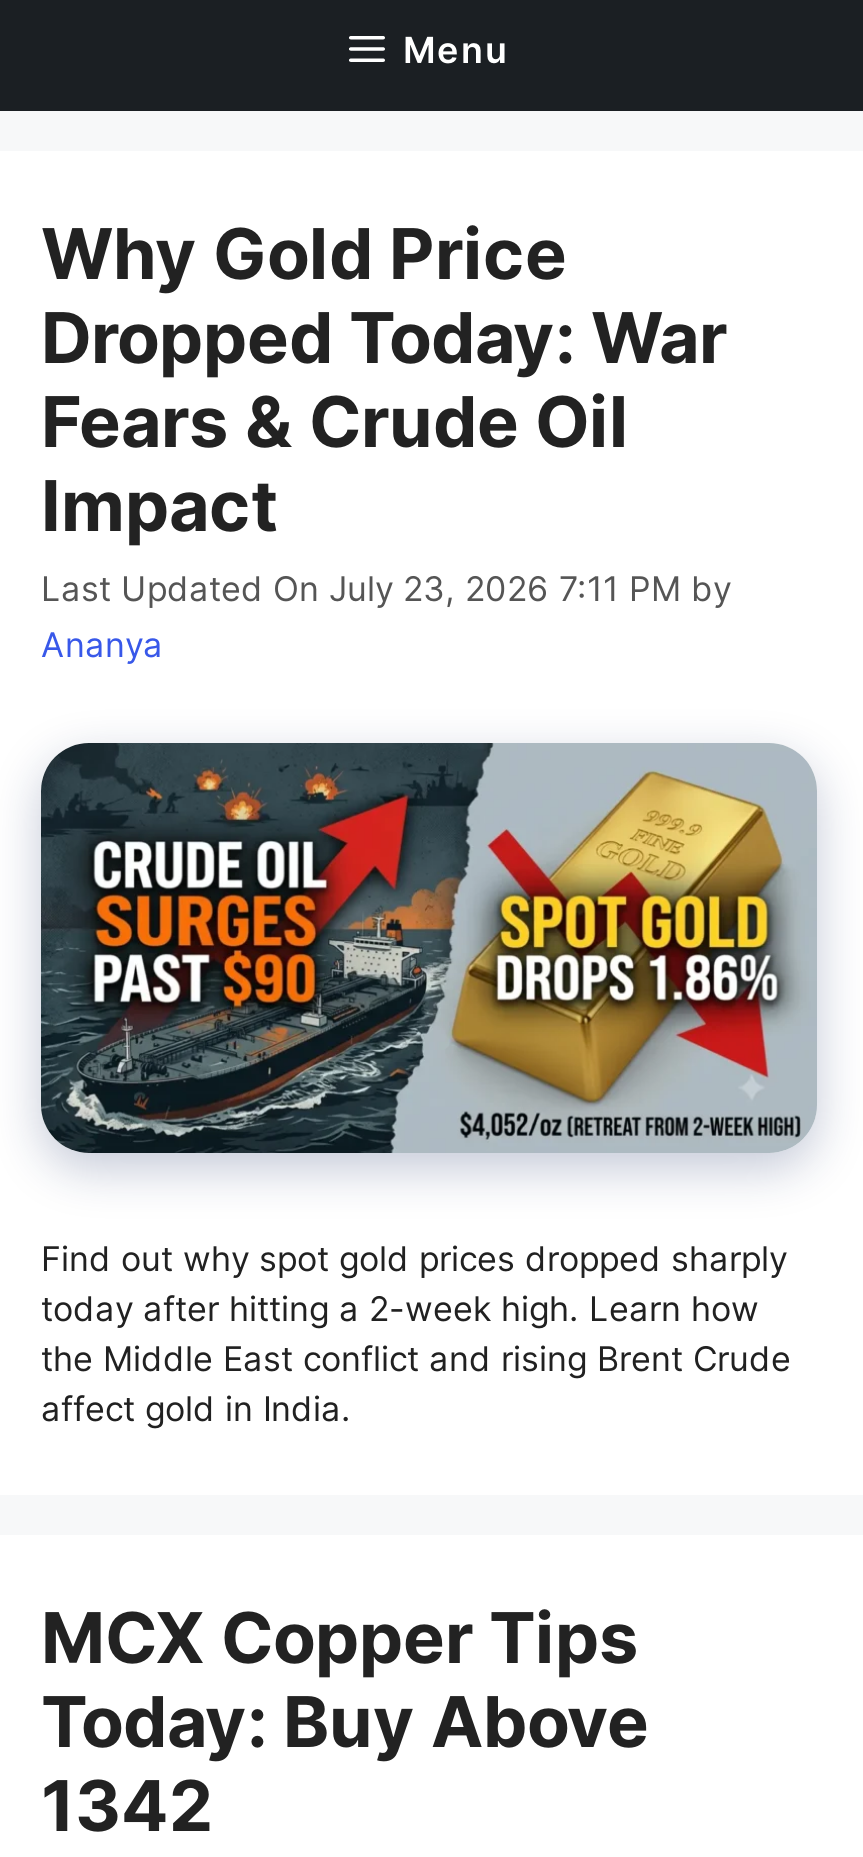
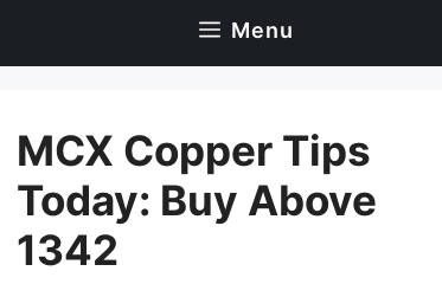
[41,211,731,664] Why Gold Price | Dropped Today: War | Fears & Crude Oil | Impact | Last Updated On July 23, 2026 7:11 PM by | Ananya -> none
[37,739,821,1428] [image] | Find out why spot gold prices dropped sharply | today after hitting a 2-week high. Learn how | the Middle East conflict and rising Brent Crude | affect gold in India. -> none

